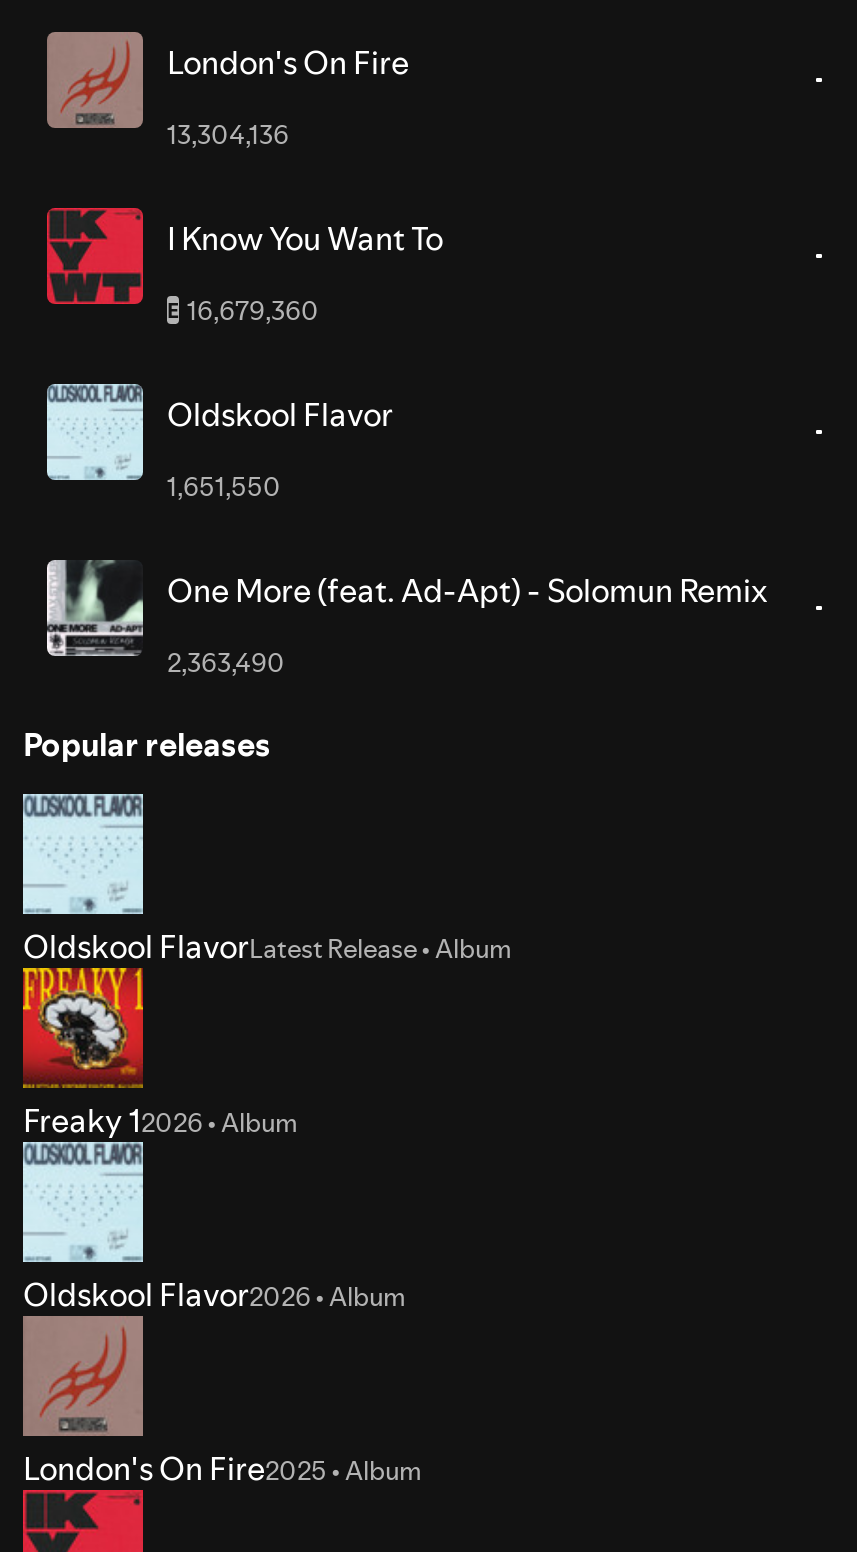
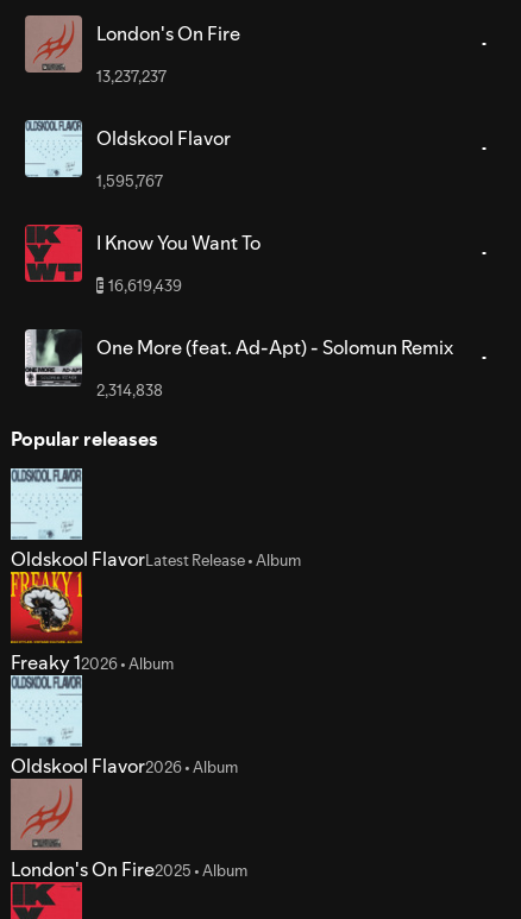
[167,116,319,328] 13,304,136 | E 16,679,360 -> [96,66,167,87] 13,237,237
moved [45,206,443,306] -> [24,224,260,283]: [image] | I Know You Want To
moved [47,380,393,480] -> [25,118,231,177]: [image] | Oldskool Flavor
[167,468,281,504] 1,651,550 -> [96,170,182,296] 1,595,767 | E 16,619,439
[167,644,285,680] 2,363,490 -> [96,379,163,401] 2,314,838

